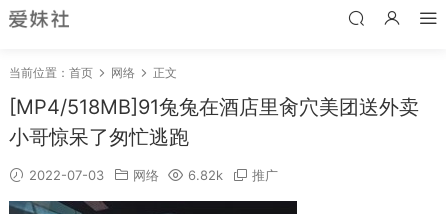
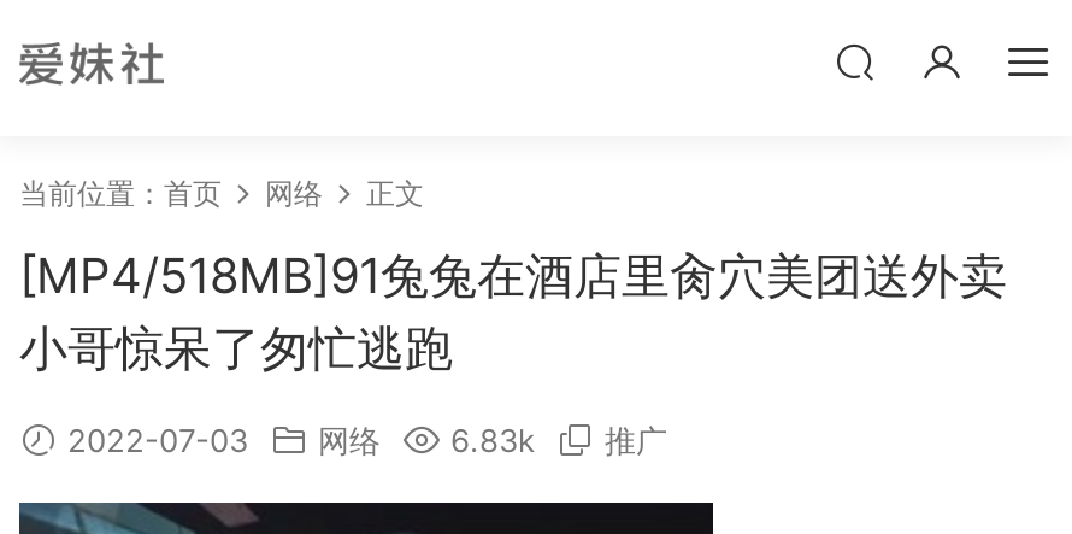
[25,167,278,183] 2022-07-03 网络 6.82k 推广 -> [58,421,667,459] 2022-07-03 网络 6.83k 推广

